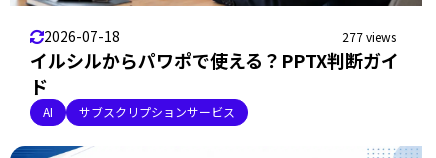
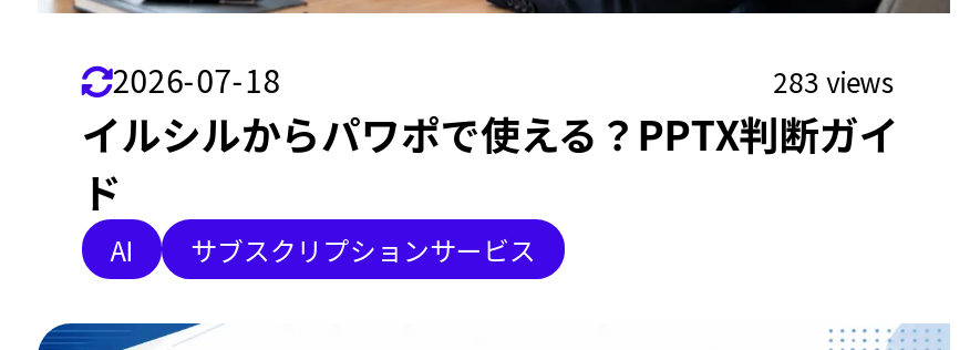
[342,28,396,45] 277 views -> [773,62,893,100] 283 views

